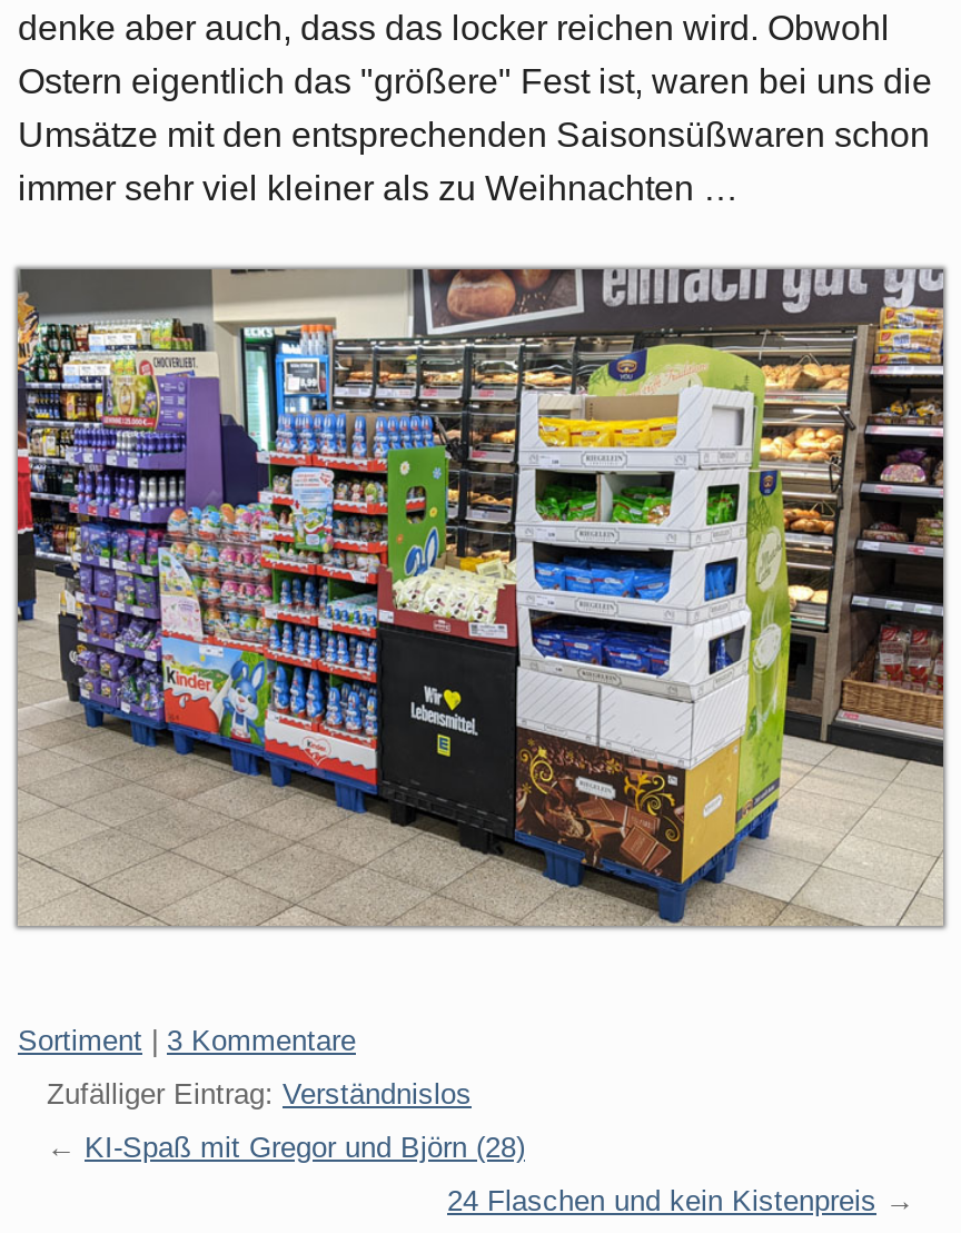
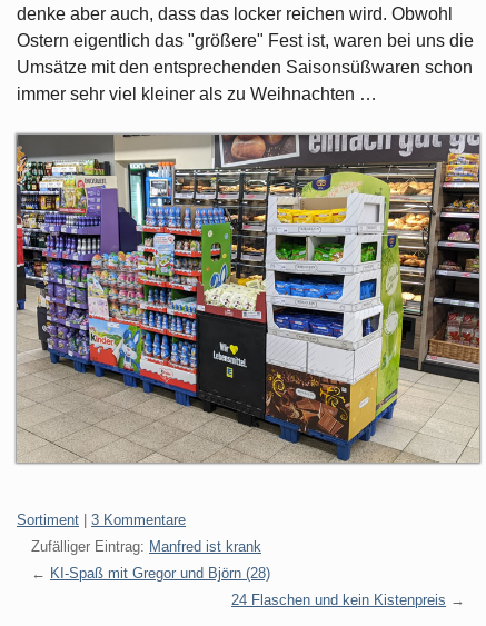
[47,1077,472,1110] Zufälliger Eintrag: Verständnislos -> [31,538,261,555] Zufälliger Eintrag: Manfred ist krank

